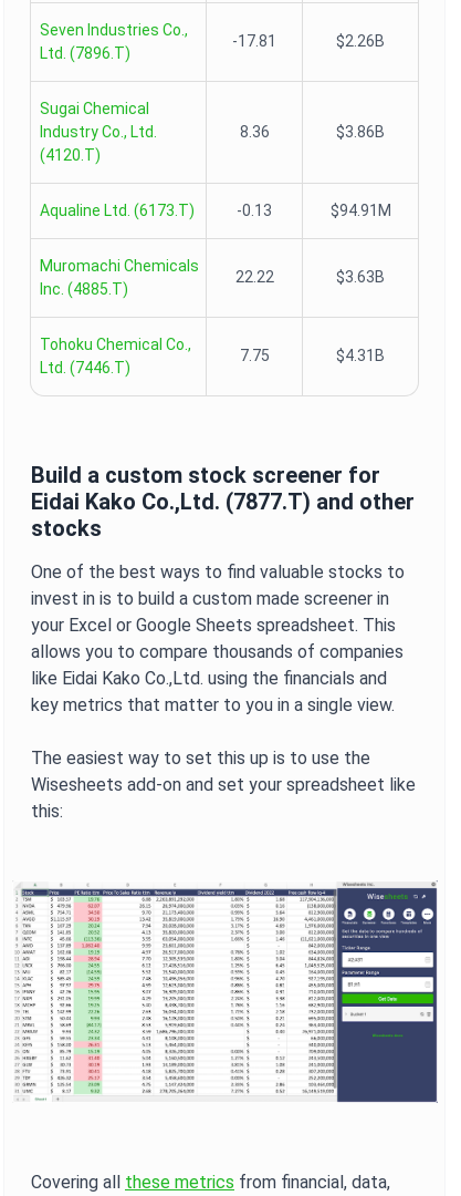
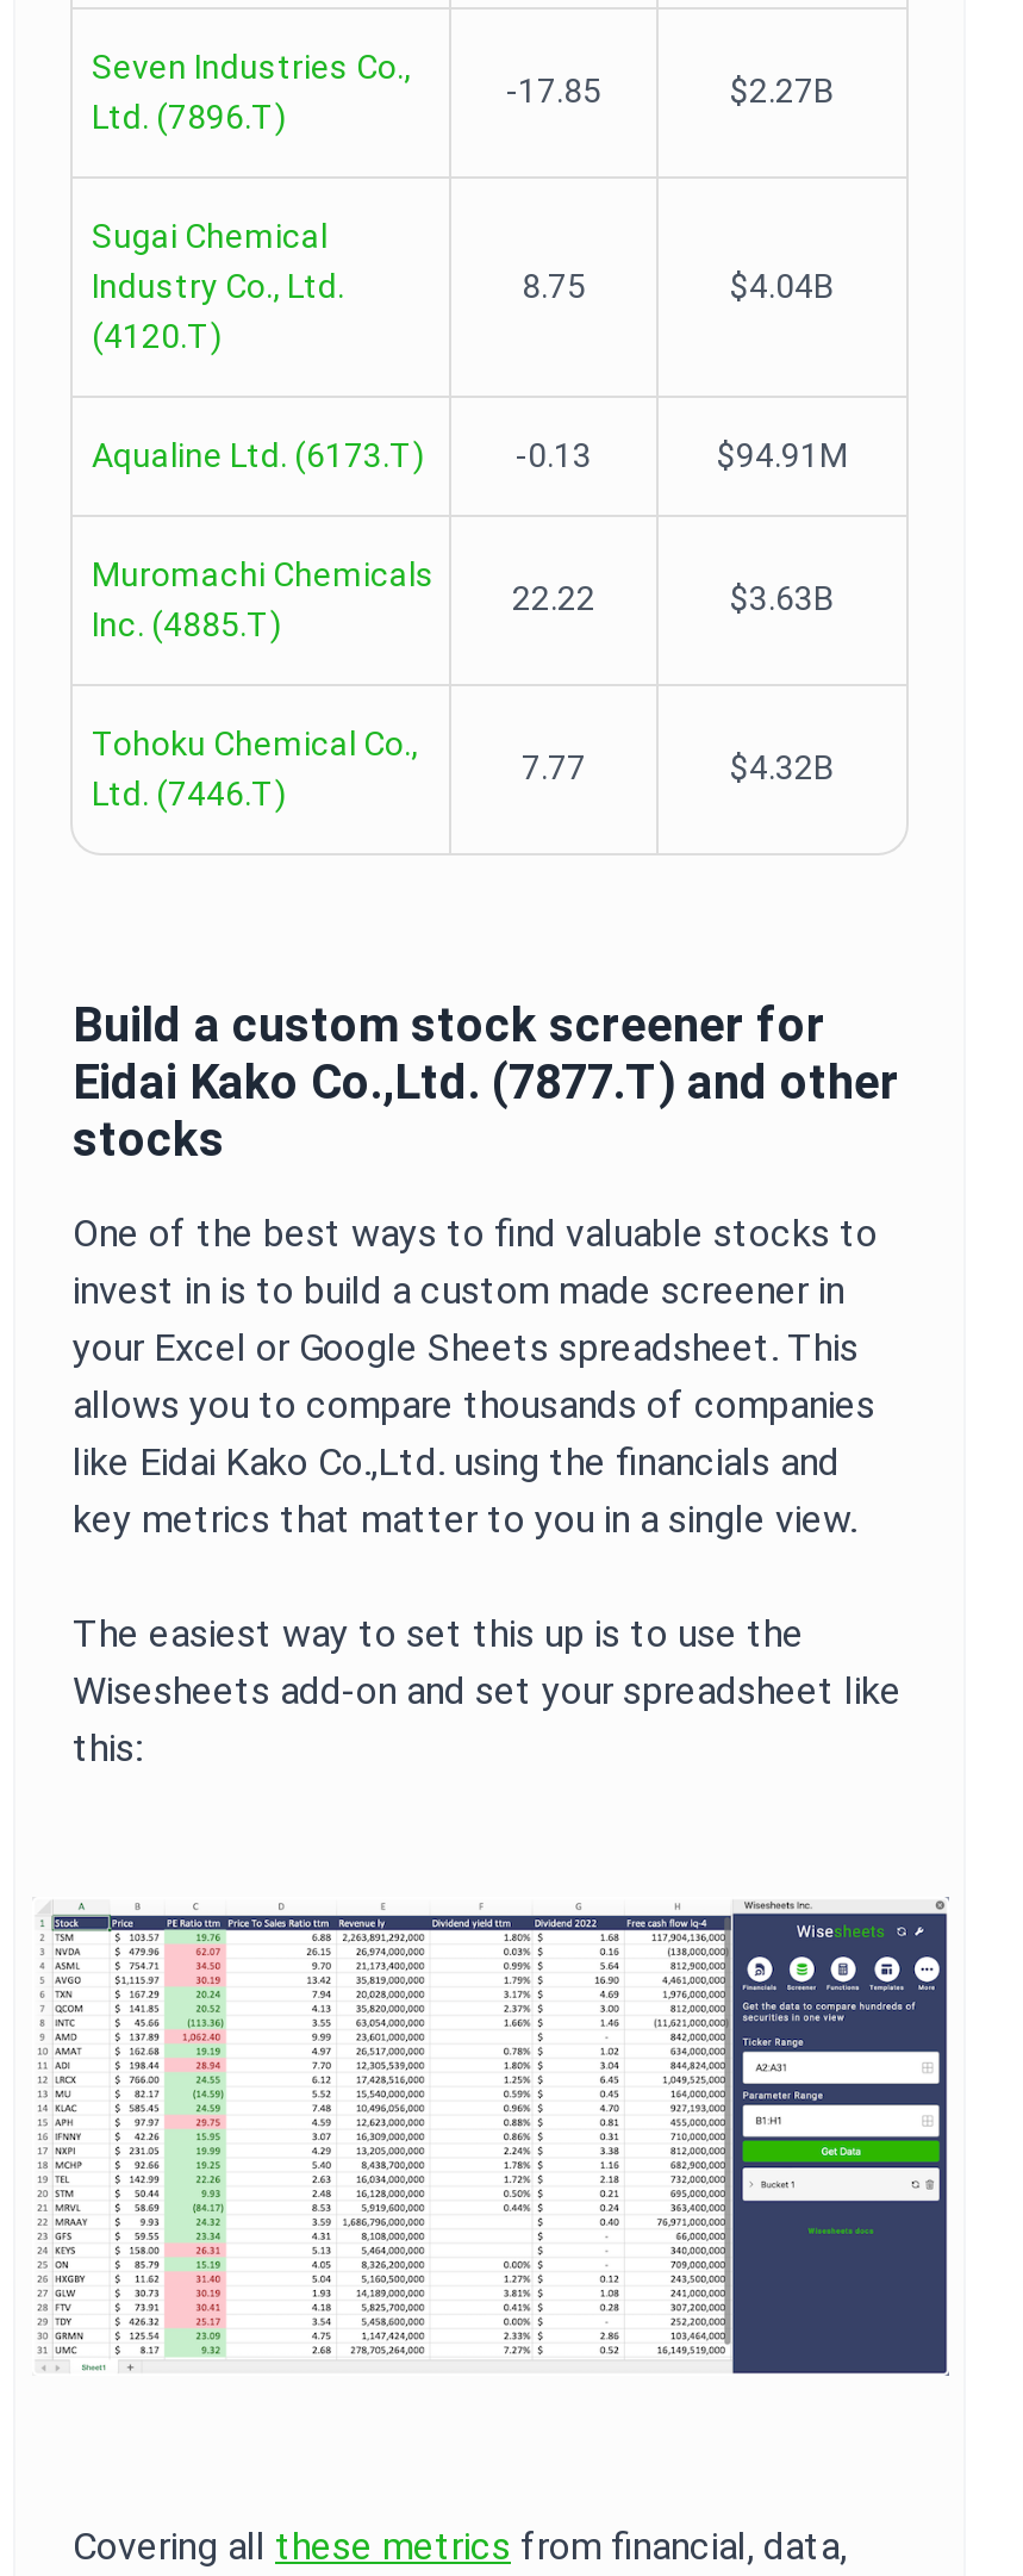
[232,32,385,50] -17.81 | $2.26B -> [506,71,835,110] -17.85 | $2.27B
[239,123,385,141] 8.36 | $3.86B -> [522,267,835,305] 8.75 | $4.04B
[239,347,385,364] 7.75 | $4.31B -> [522,748,835,786] 7.77 | $4.32B

